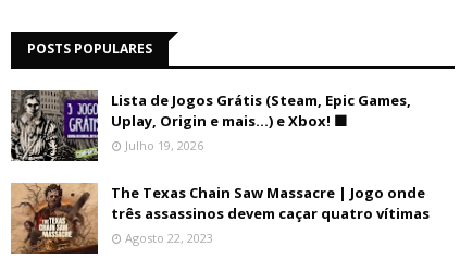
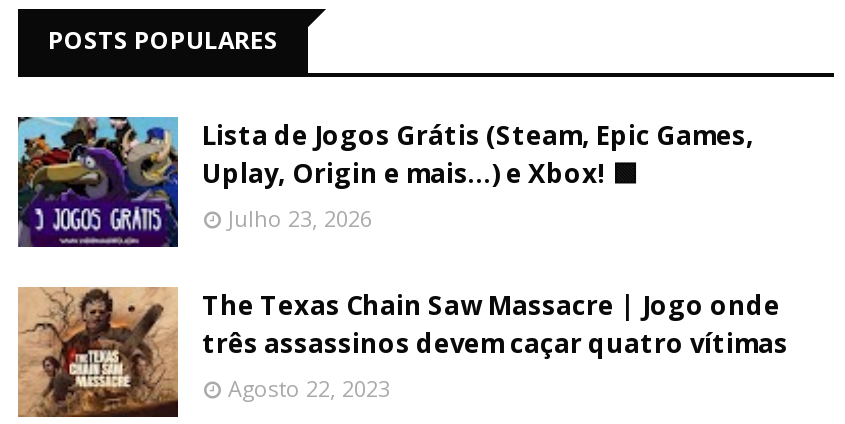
[10,89,203,162] [image] | Julho 19, 2026 -> [18,115,372,247] [image] | Julho 23, 2026

